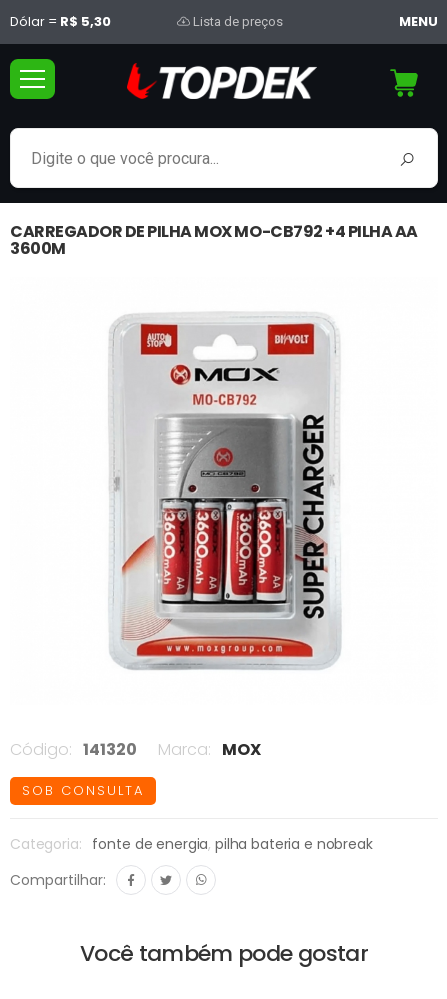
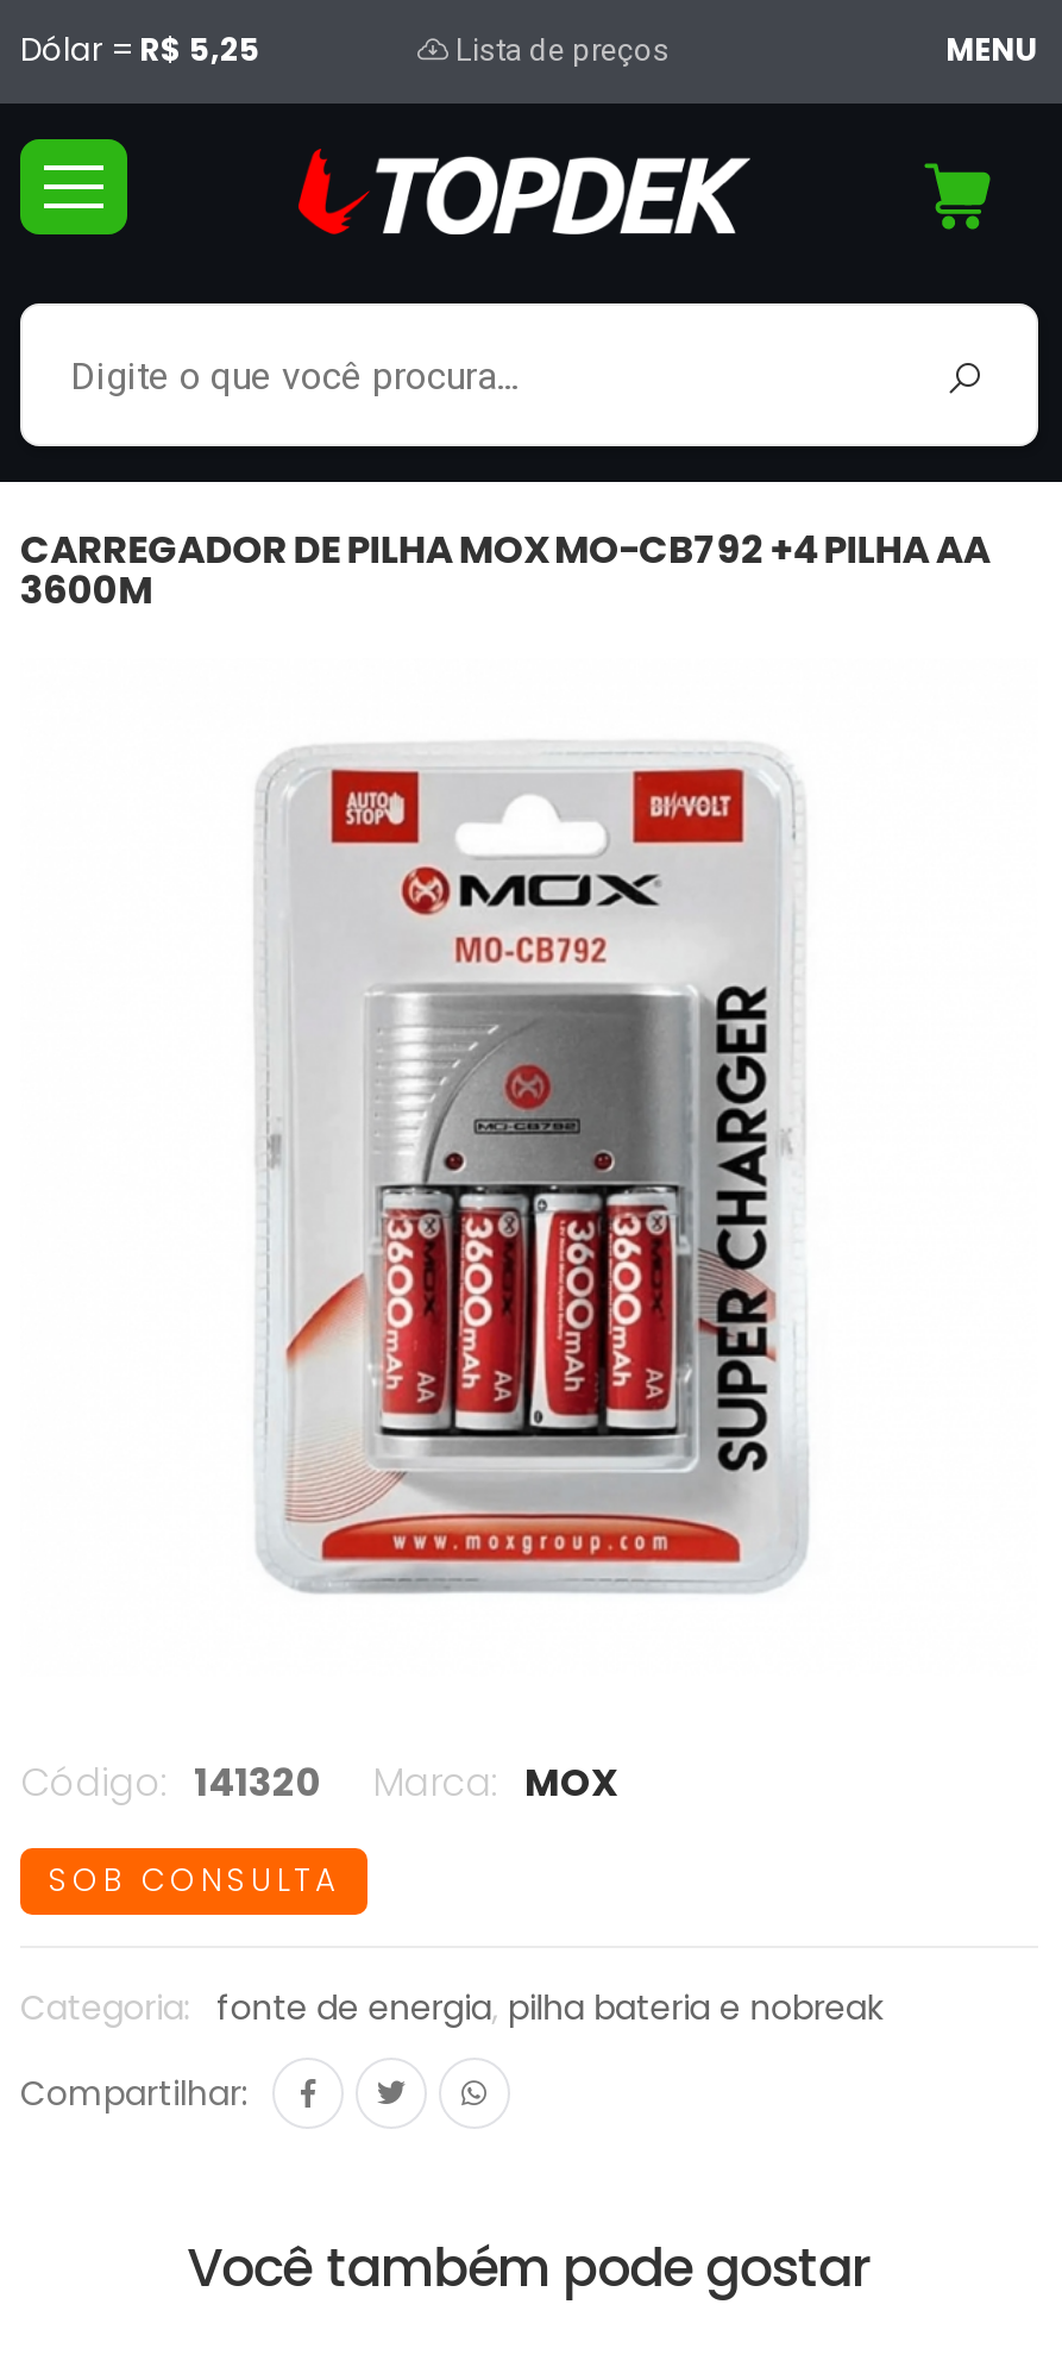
[10,12,111,31] Dólar = R$ 5,30 -> [20,27,260,73] Dólar = R$ 5,25

